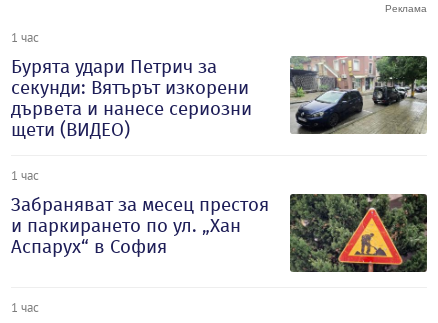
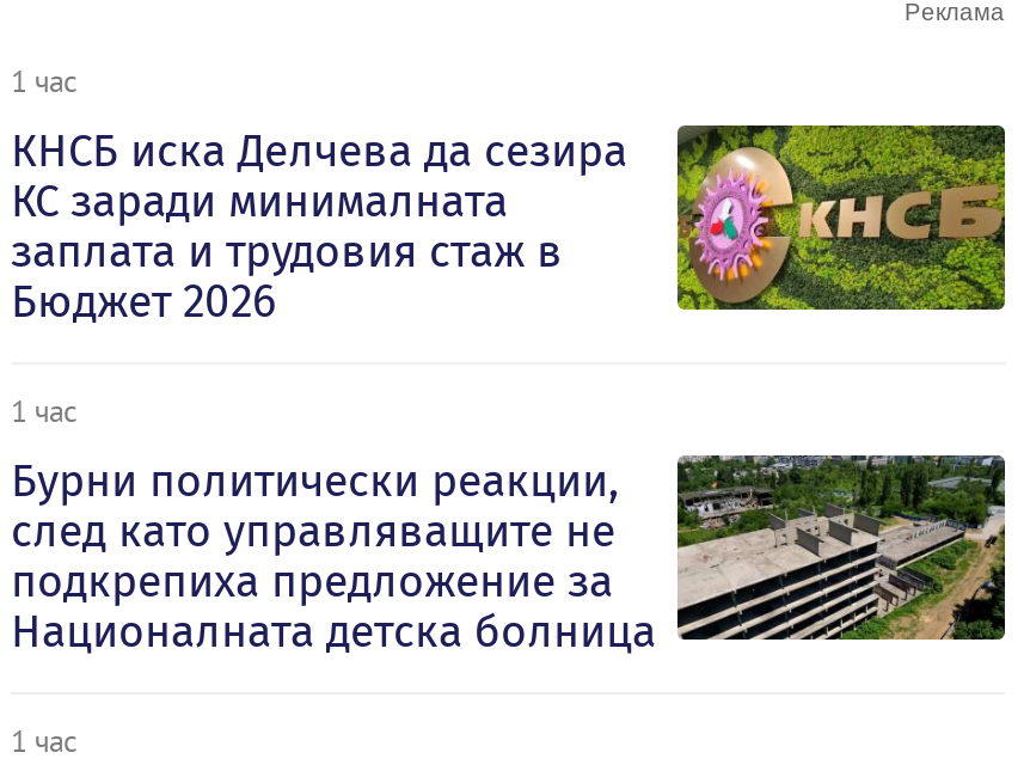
[11,55,428,141] [image] | Бурята удари Петрич за | секунди: Вятърът изкорени | дървета и нанесе сериозни | щети (ВИДЕО) -> [11,123,1007,329] [image] | КНСБ иска Делчева да сезира | КС заради минималната | заплата и трудовия стаж в | Бюджет 2026
[11,193,427,273] [image] | Забраняват за месец престоя | и паркирането по ул. „Хан | Аспарух“ в София -> [11,454,1007,659] [image] | Бурни политически реакции, | след като управляващите не | подкрепиха предложение за | Националната детска болница

